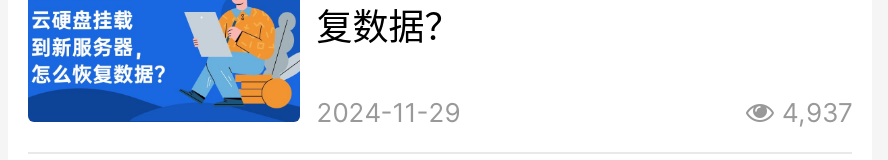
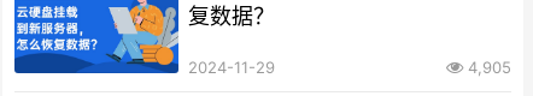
[774,95,852,127] 4,937 -> [463,57,511,76] 4,905

